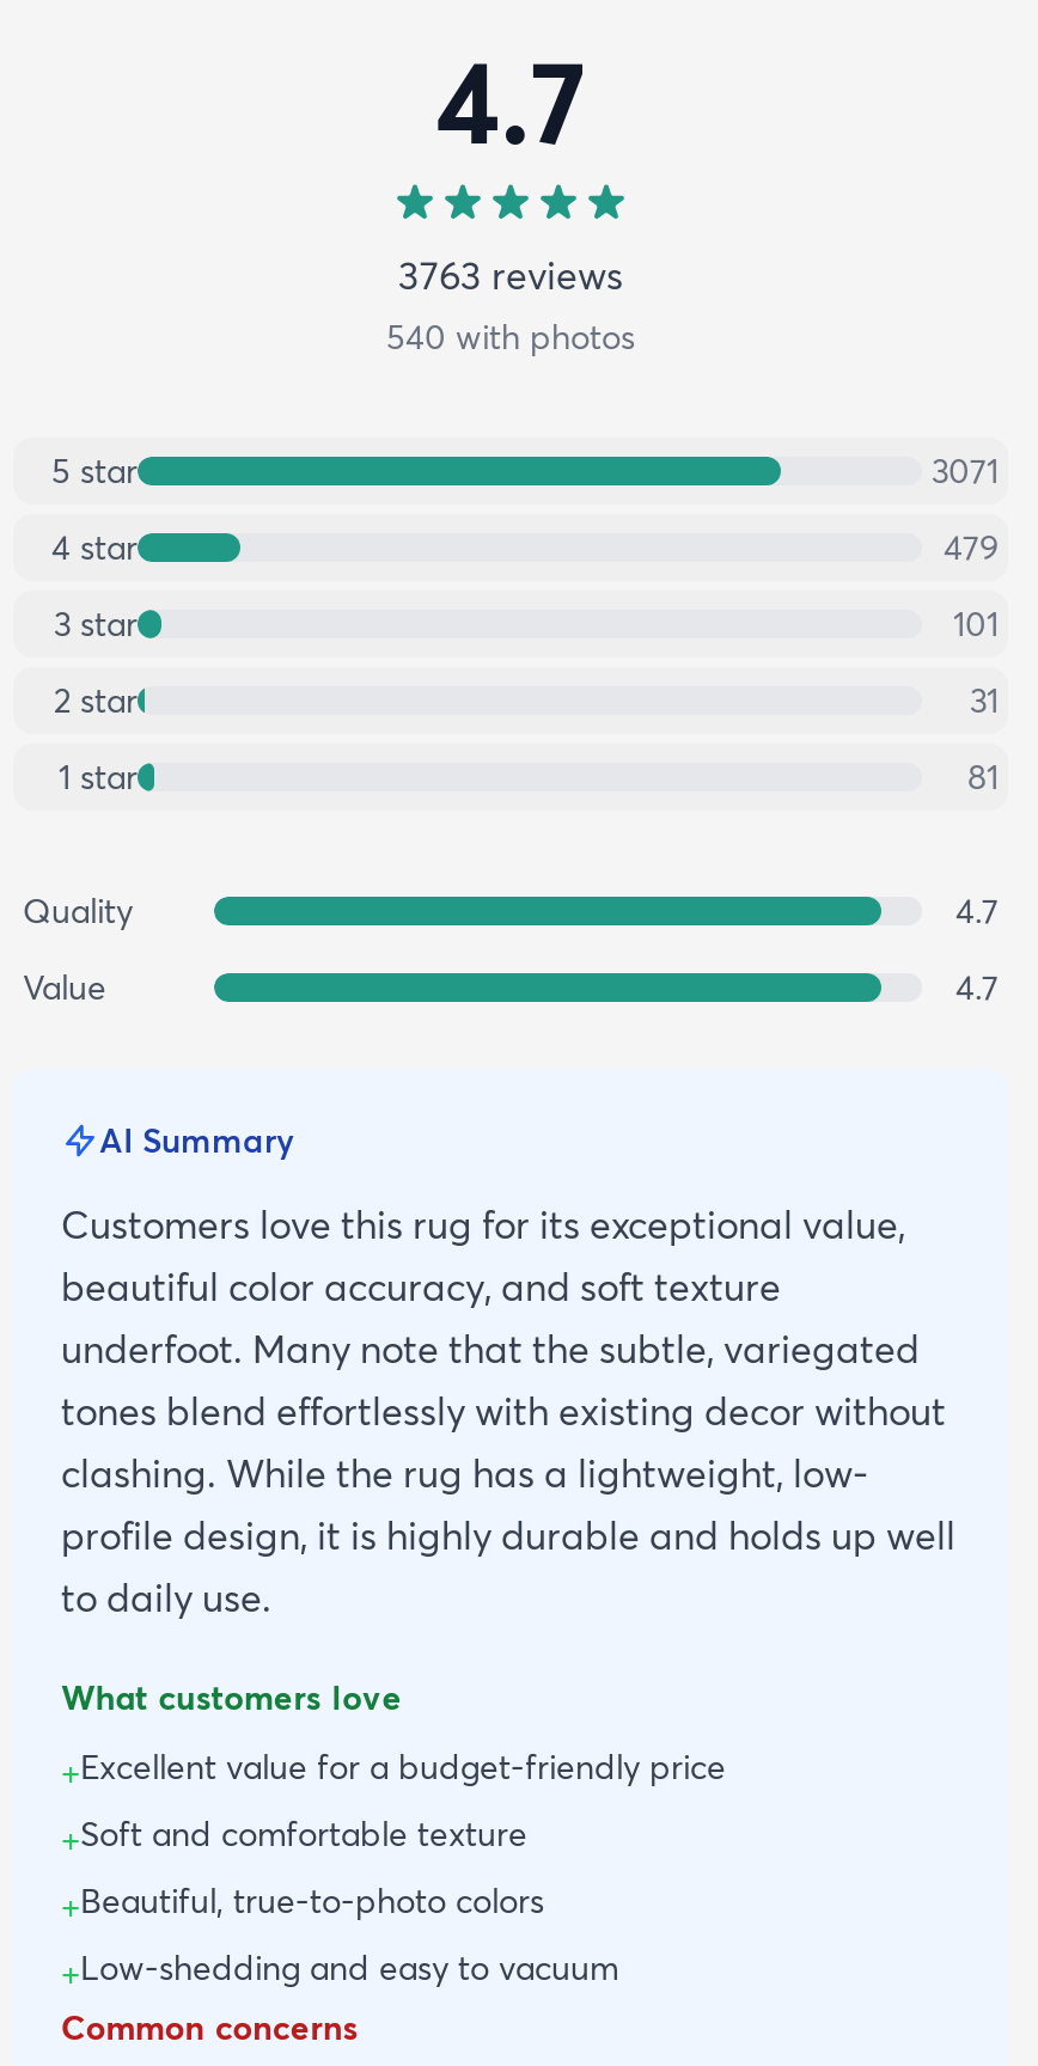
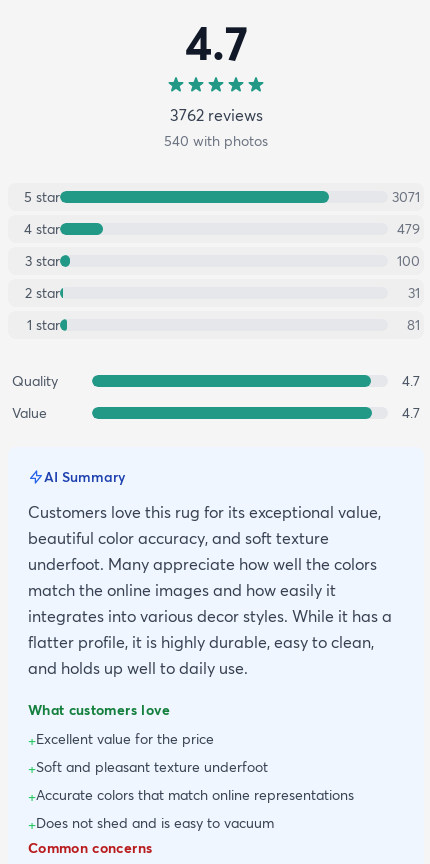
[398,250,623,298] 3763 reviews -> [169,105,262,125] 3762 reviews
[953,602,999,645] 101 -> [397,252,420,270] 100
[61,1324,955,1621] underfoot. Many note that the subtle, variegated | tones blend effortlessly with existing decor without | clashing. While the rug has a lightweight, low- | profile design, it is highly durable and holds up well | to daily use. -> [28,554,392,678] underfoot. Many appreciate how well the colors | match the online images and how easily it | integrates into various decor styles. While it has a | flatter profile, it is highly durable, easy to clean, | and holds up well to daily use.
[61,1745,726,1994] +Excellent value for a budget-friendly price | +Soft and comfortable texture | +Beautiful, true-to-photo colors | +Low-shedding and easy to vacuum -> [28,730,354,834] +Excellent value for the price | +Soft and pleasant texture underfoot | +Accurate colors that match online representations | +Does not shed and is easy to vacuum

